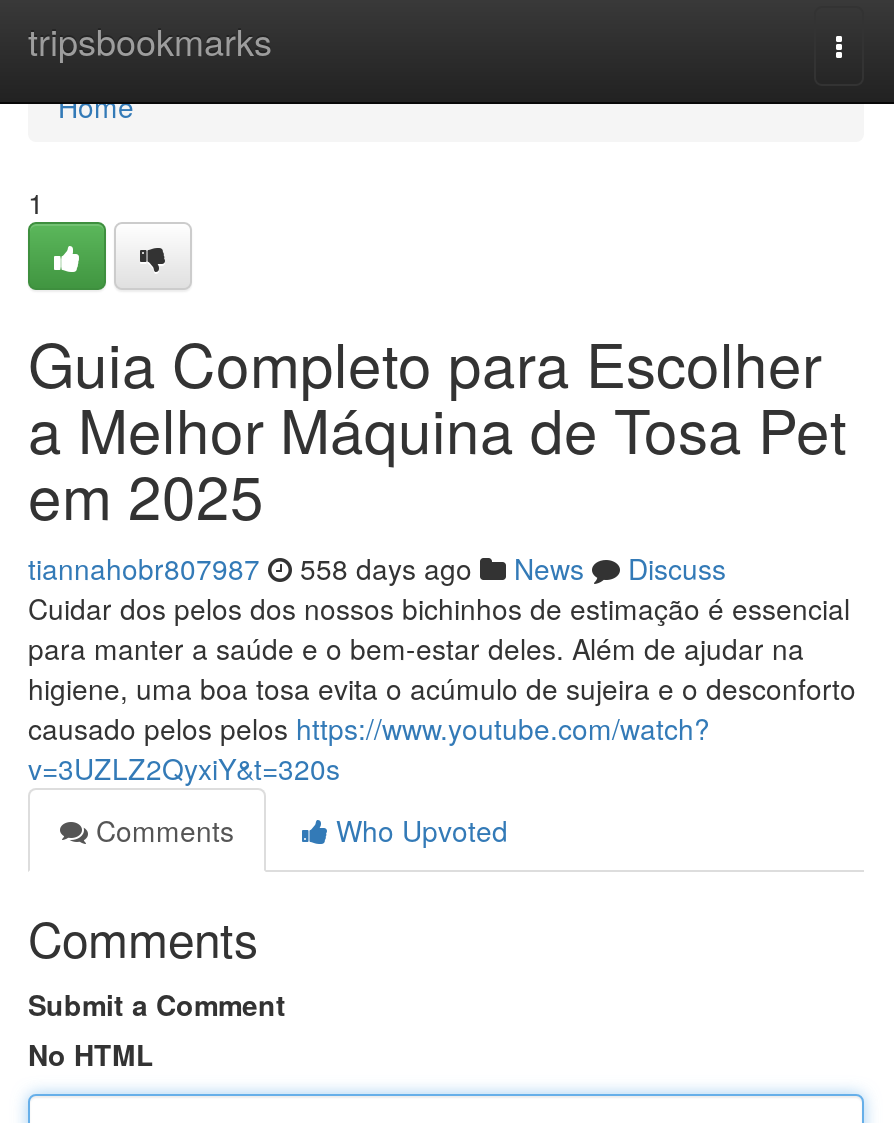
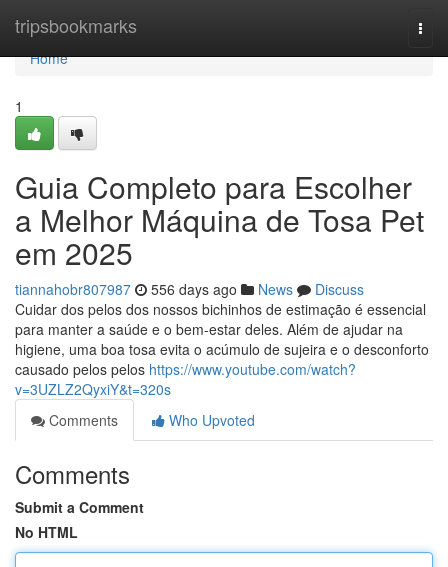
[28,548,726,588] tiannahobr807987 558 days ago News Discuss -> [15,279,364,299] tiannahobr807987 556 days ago News Discuss

